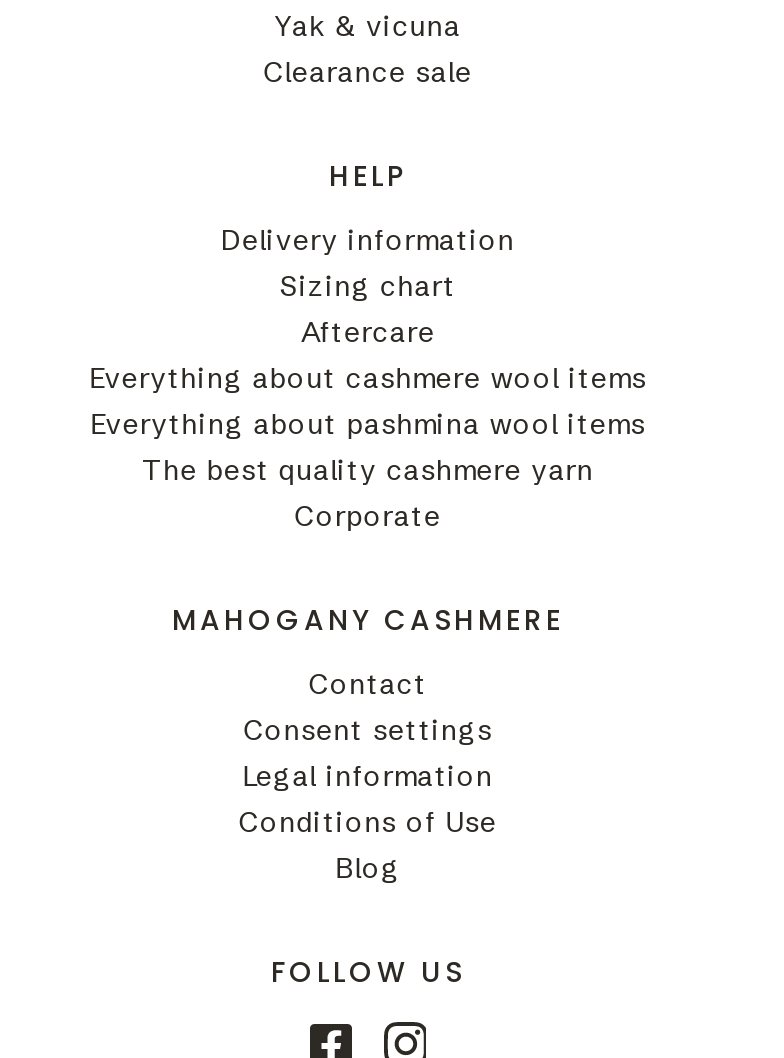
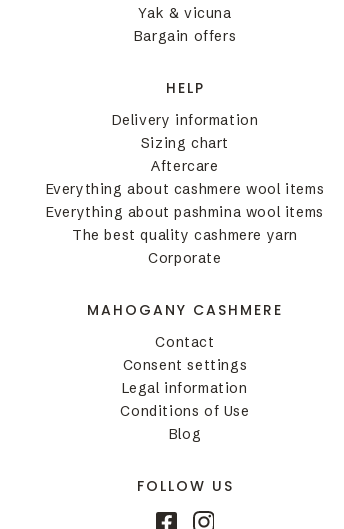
[264,55,472,91] Clearance sale -> [134,27,236,45] Bargain offers

